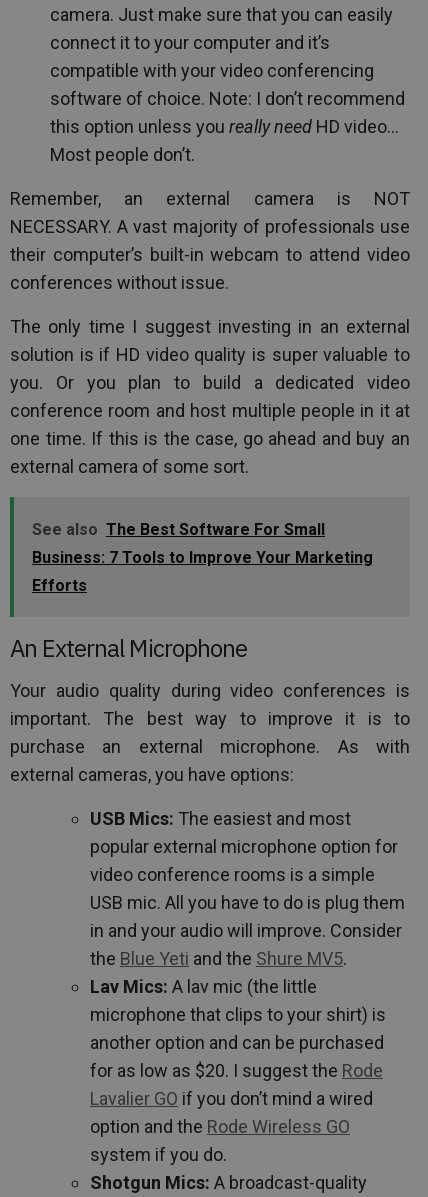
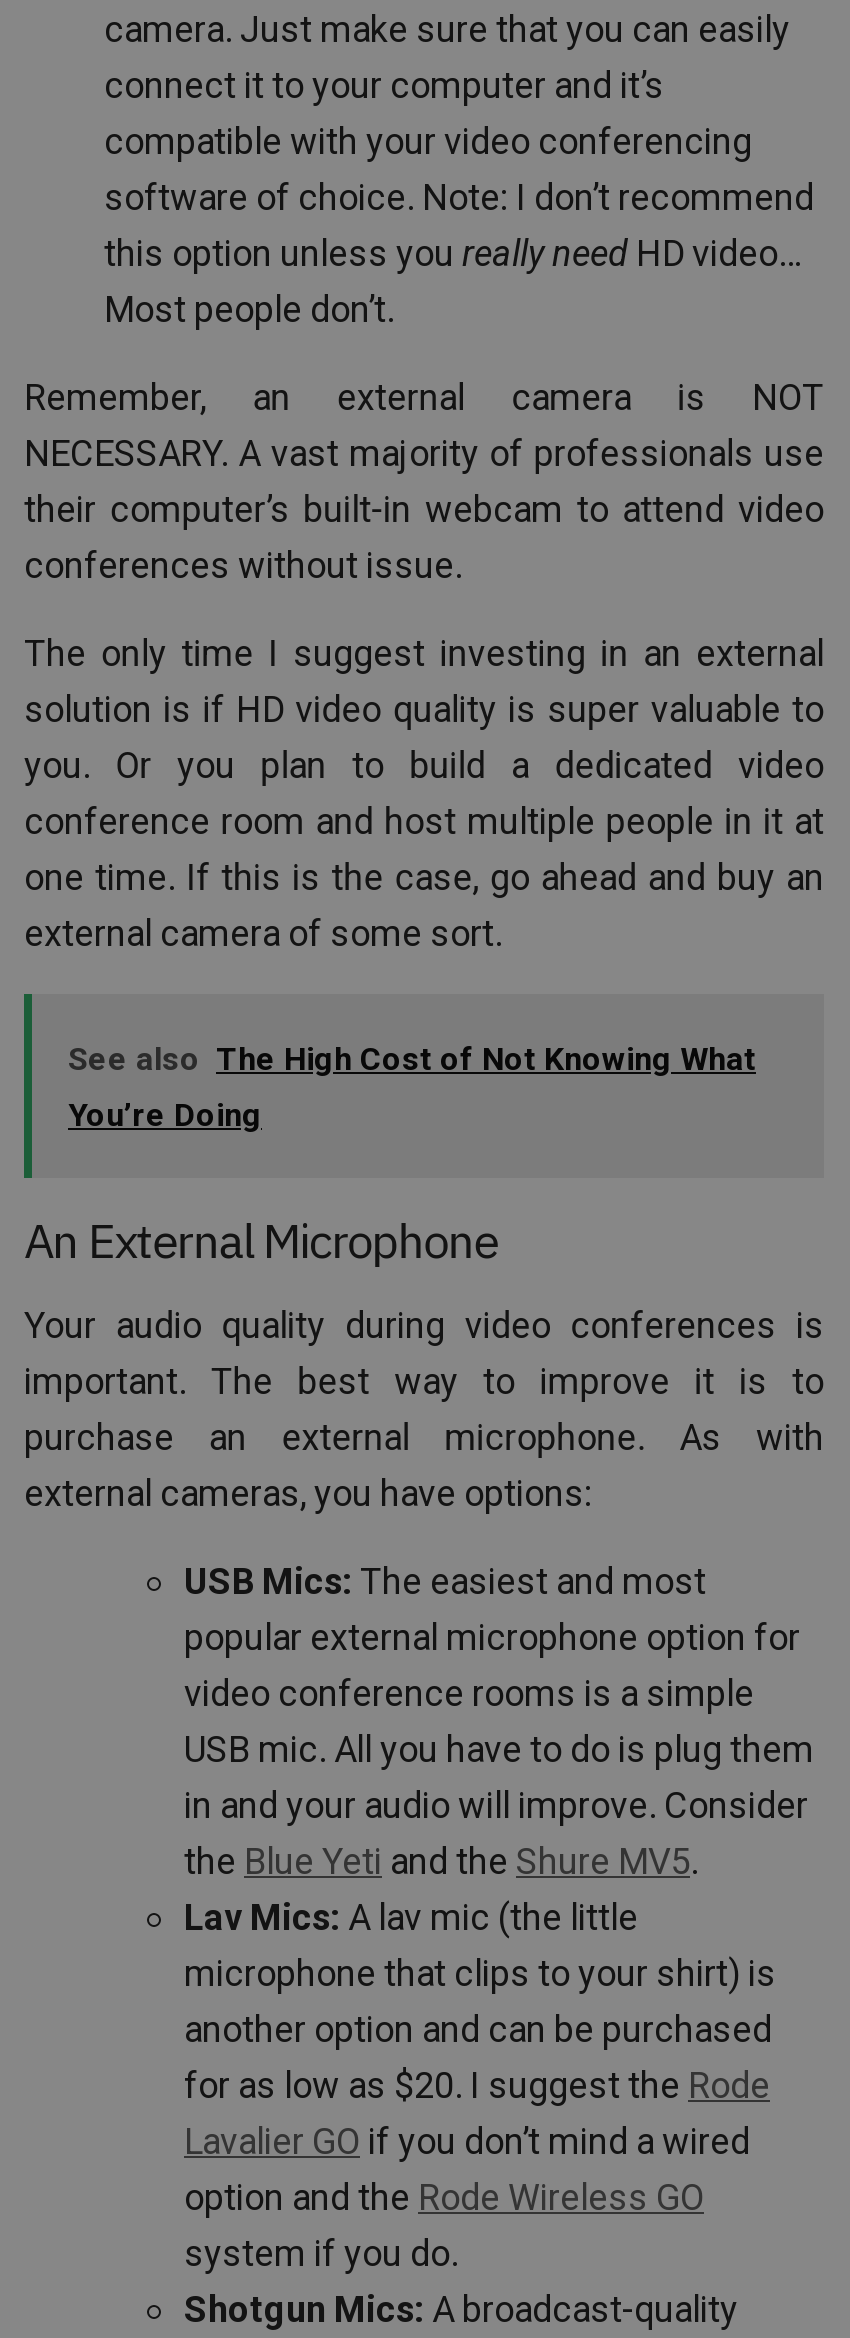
[32,520,373,595] See also The Best Software For Small | Business: 7 Tools to Improve Your Marketing | Efforts -> [68,1040,756,1134] See also The High Cost of Not Knowing What | You’re Doing

